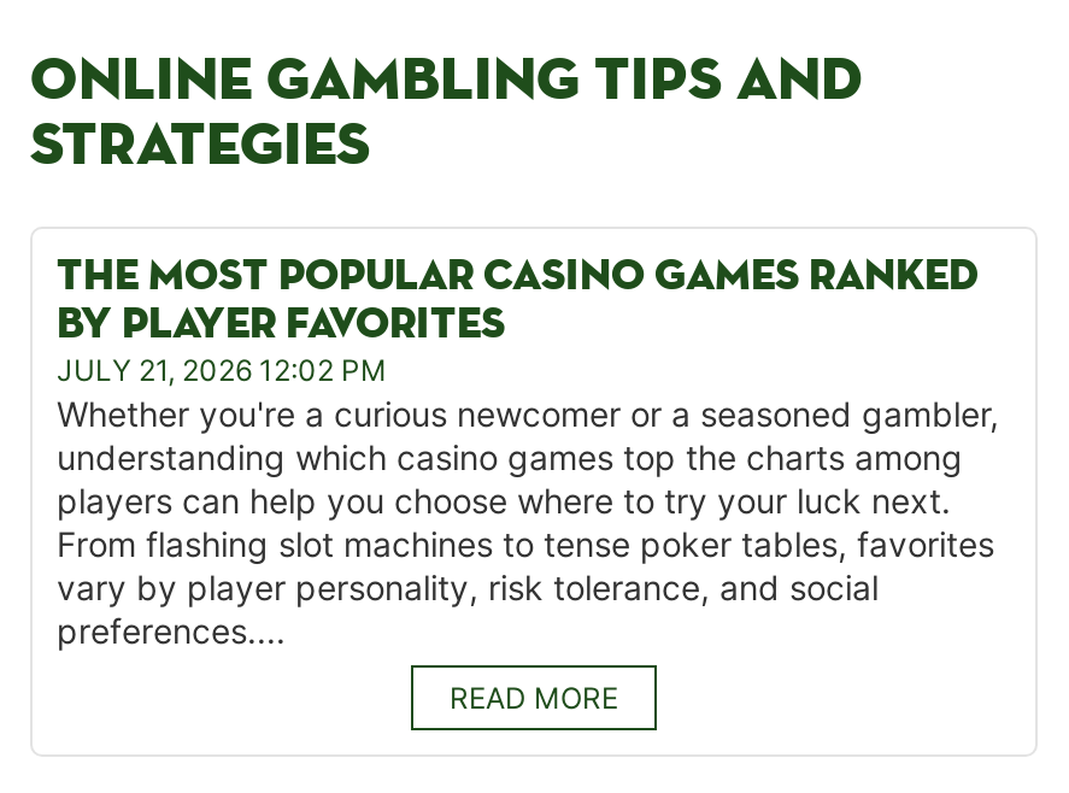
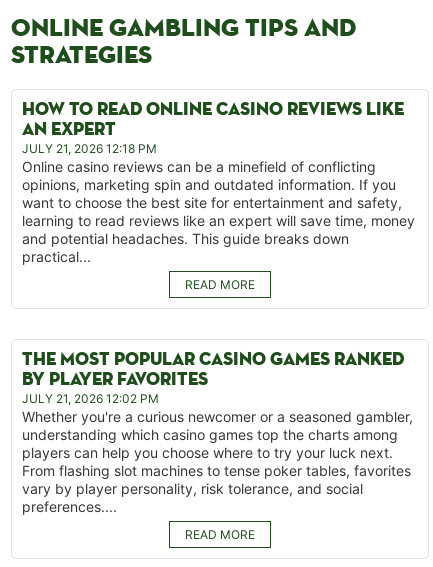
none -> [22,97,415,291] HOW TO READ ONLINE CASINO REVIEWS LIKE | AN EXPERT | JULY 21, 2026 12:18 PM | Online casino reviews can be a minefield of conflicting | opinions, marketing spin and outdated information. If you | want to choose the best site for entertainment and safety, | learning to read reviews like an expert will save time, money | and potential headaches. This guide breaks down | practical... | READ MORE

